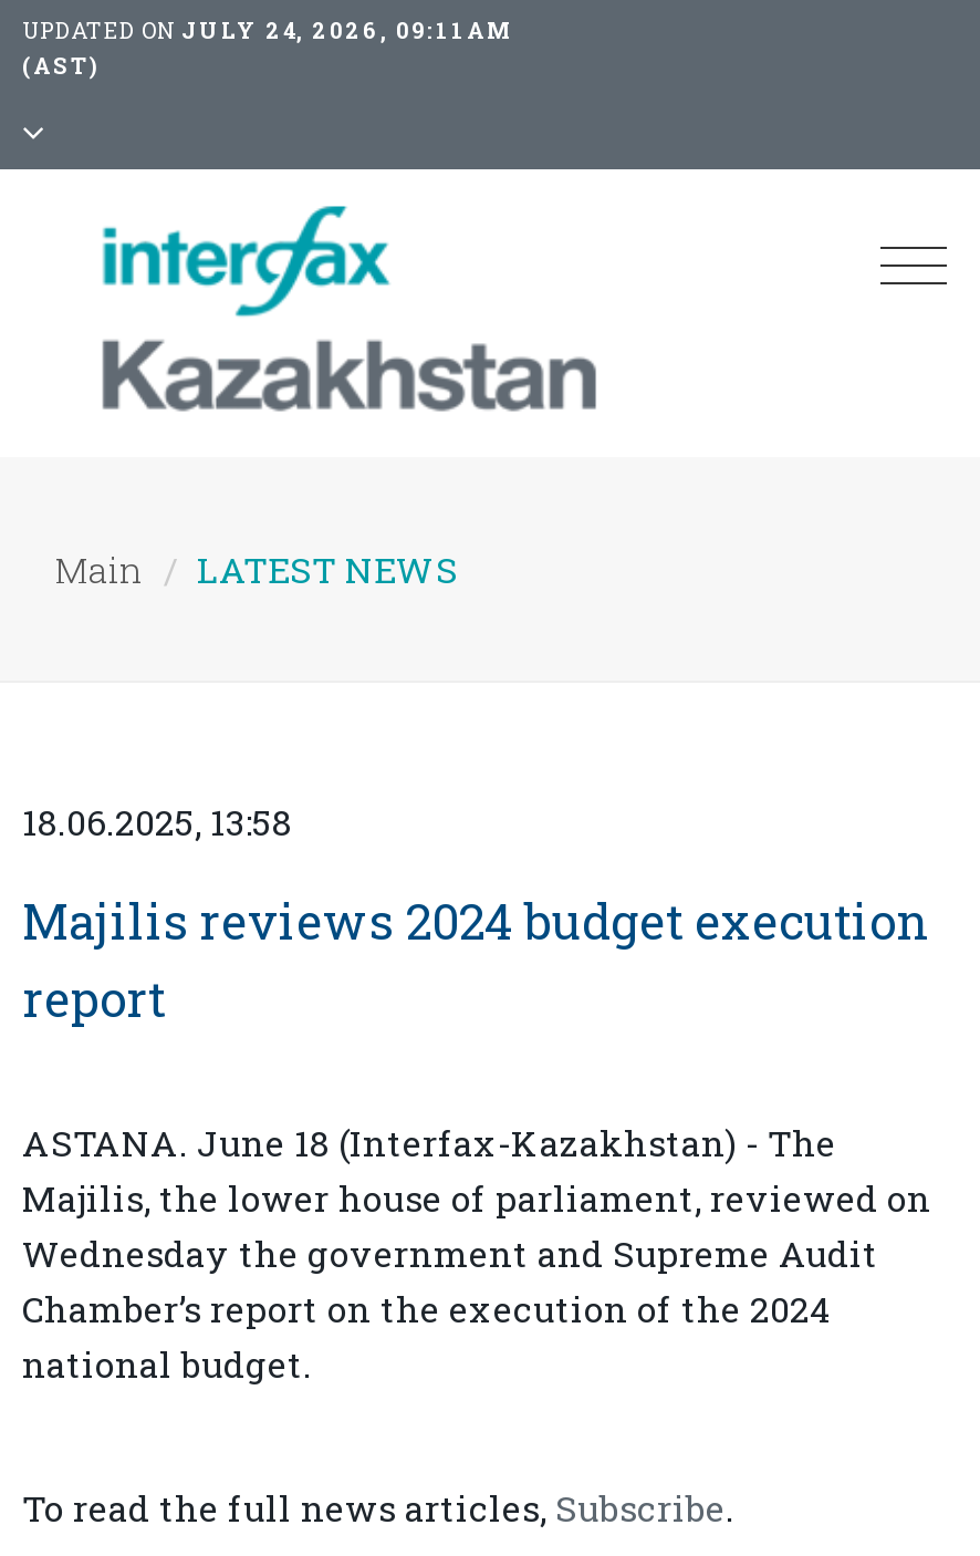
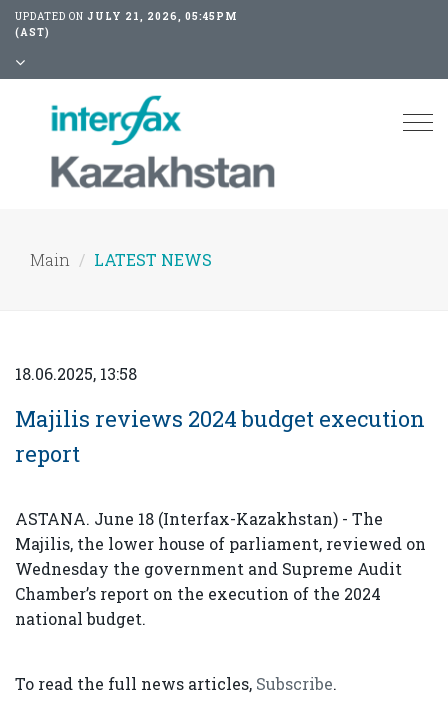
[22,17,513,45] UPDATED ON JULY 24, 2026, 09:11AM -> [15,10,237,23] UPDATED ON JULY 21, 2026, 05:45PM

